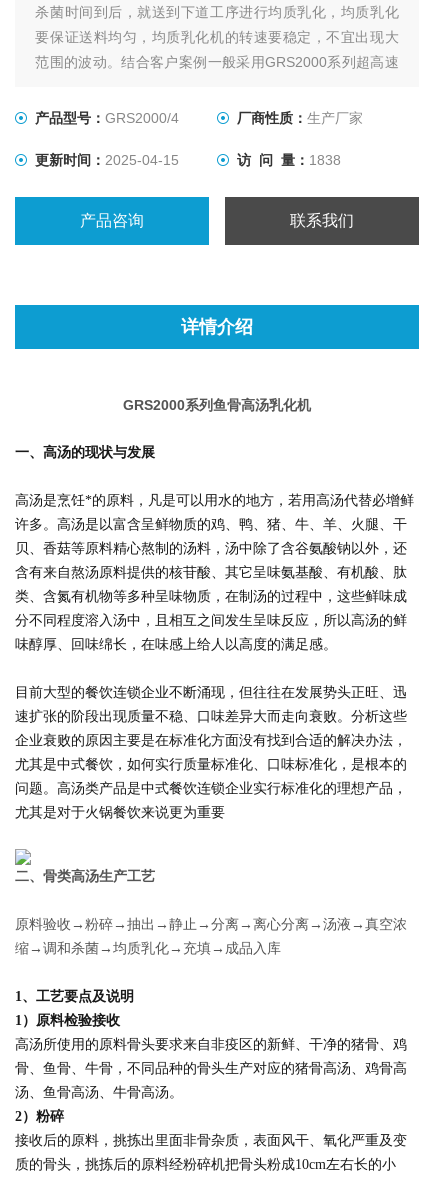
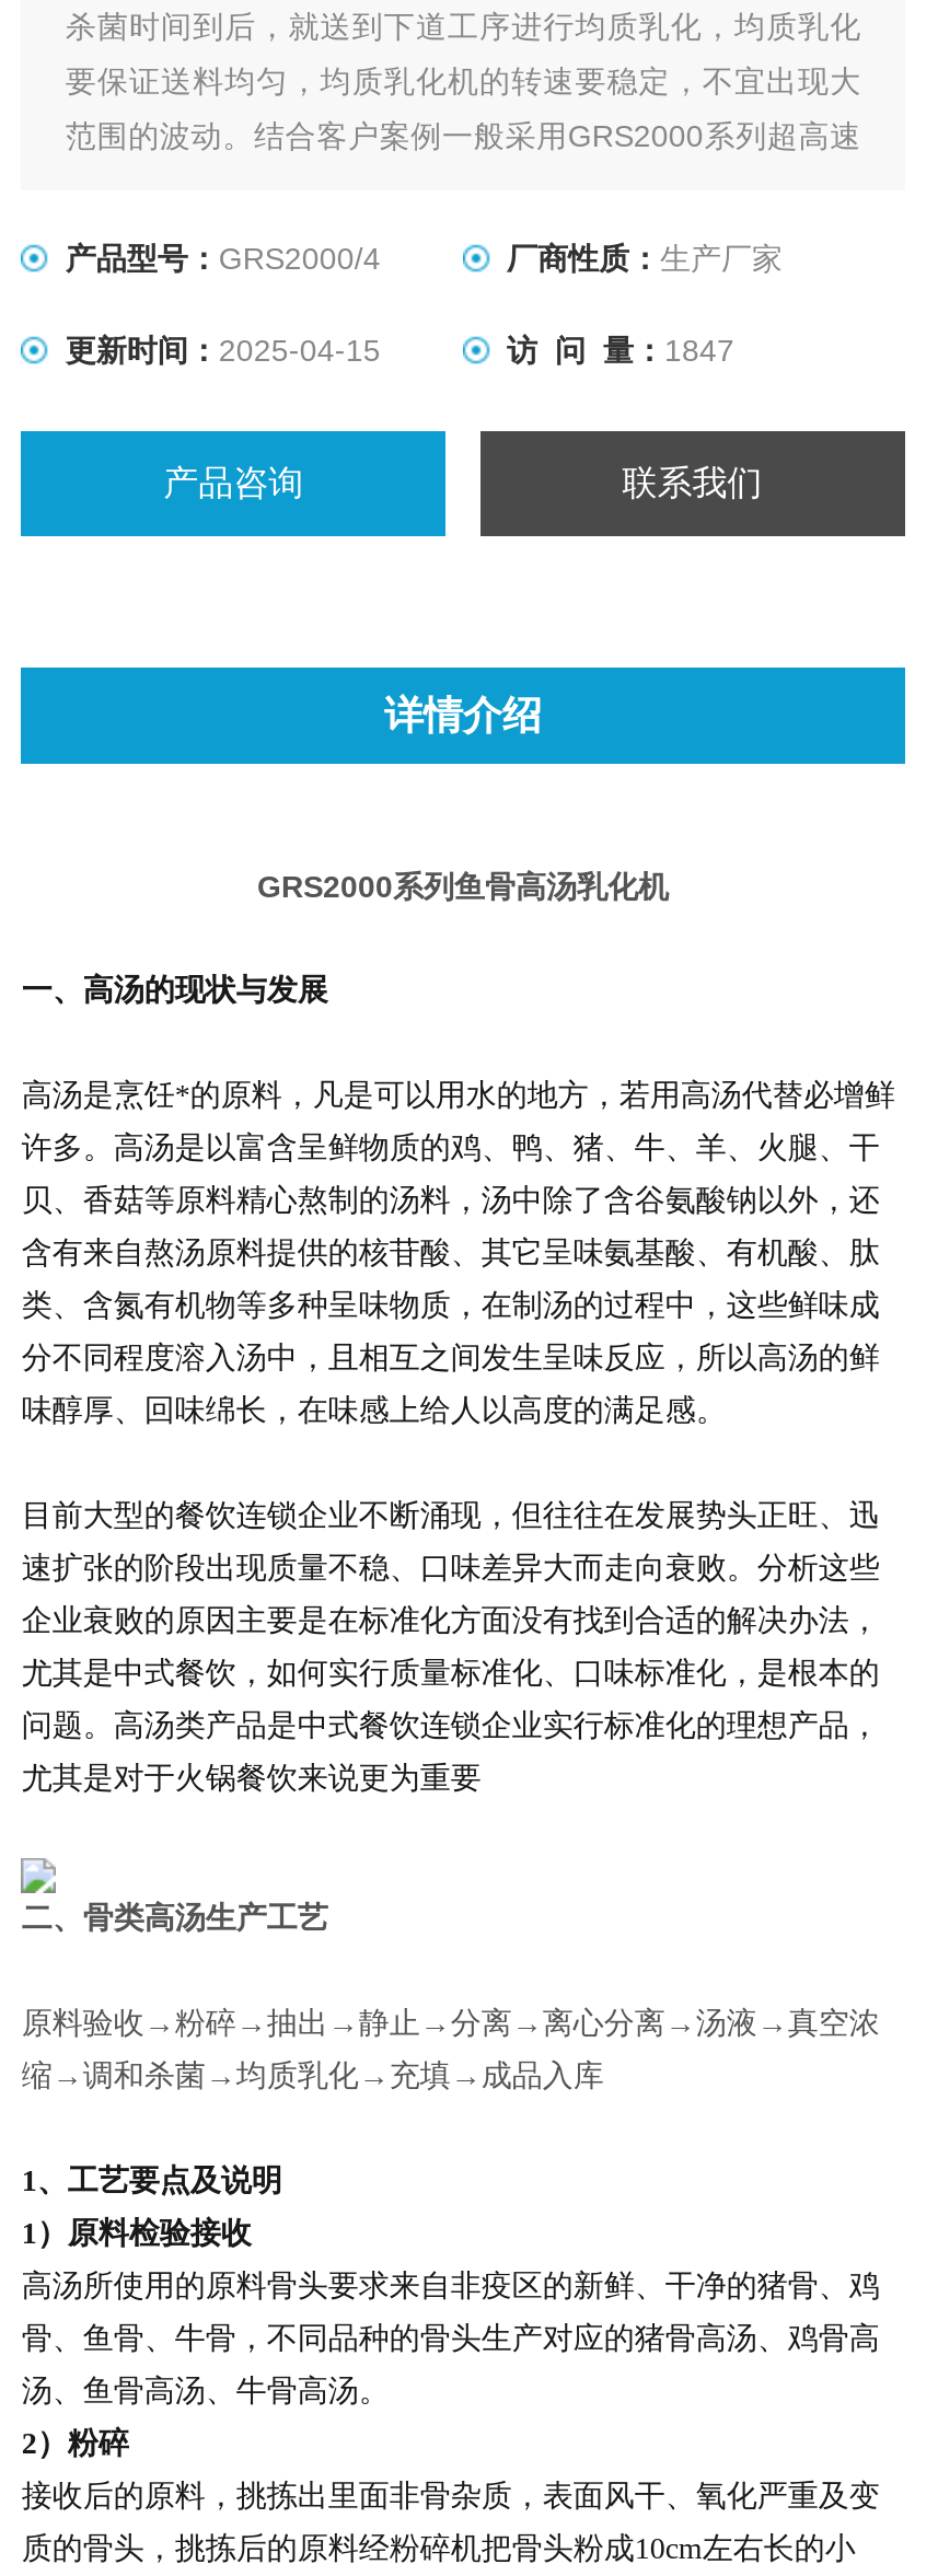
[237,152,341,168] 访 问 量：1838 -> [507,333,734,368] 访 问 量：1847

